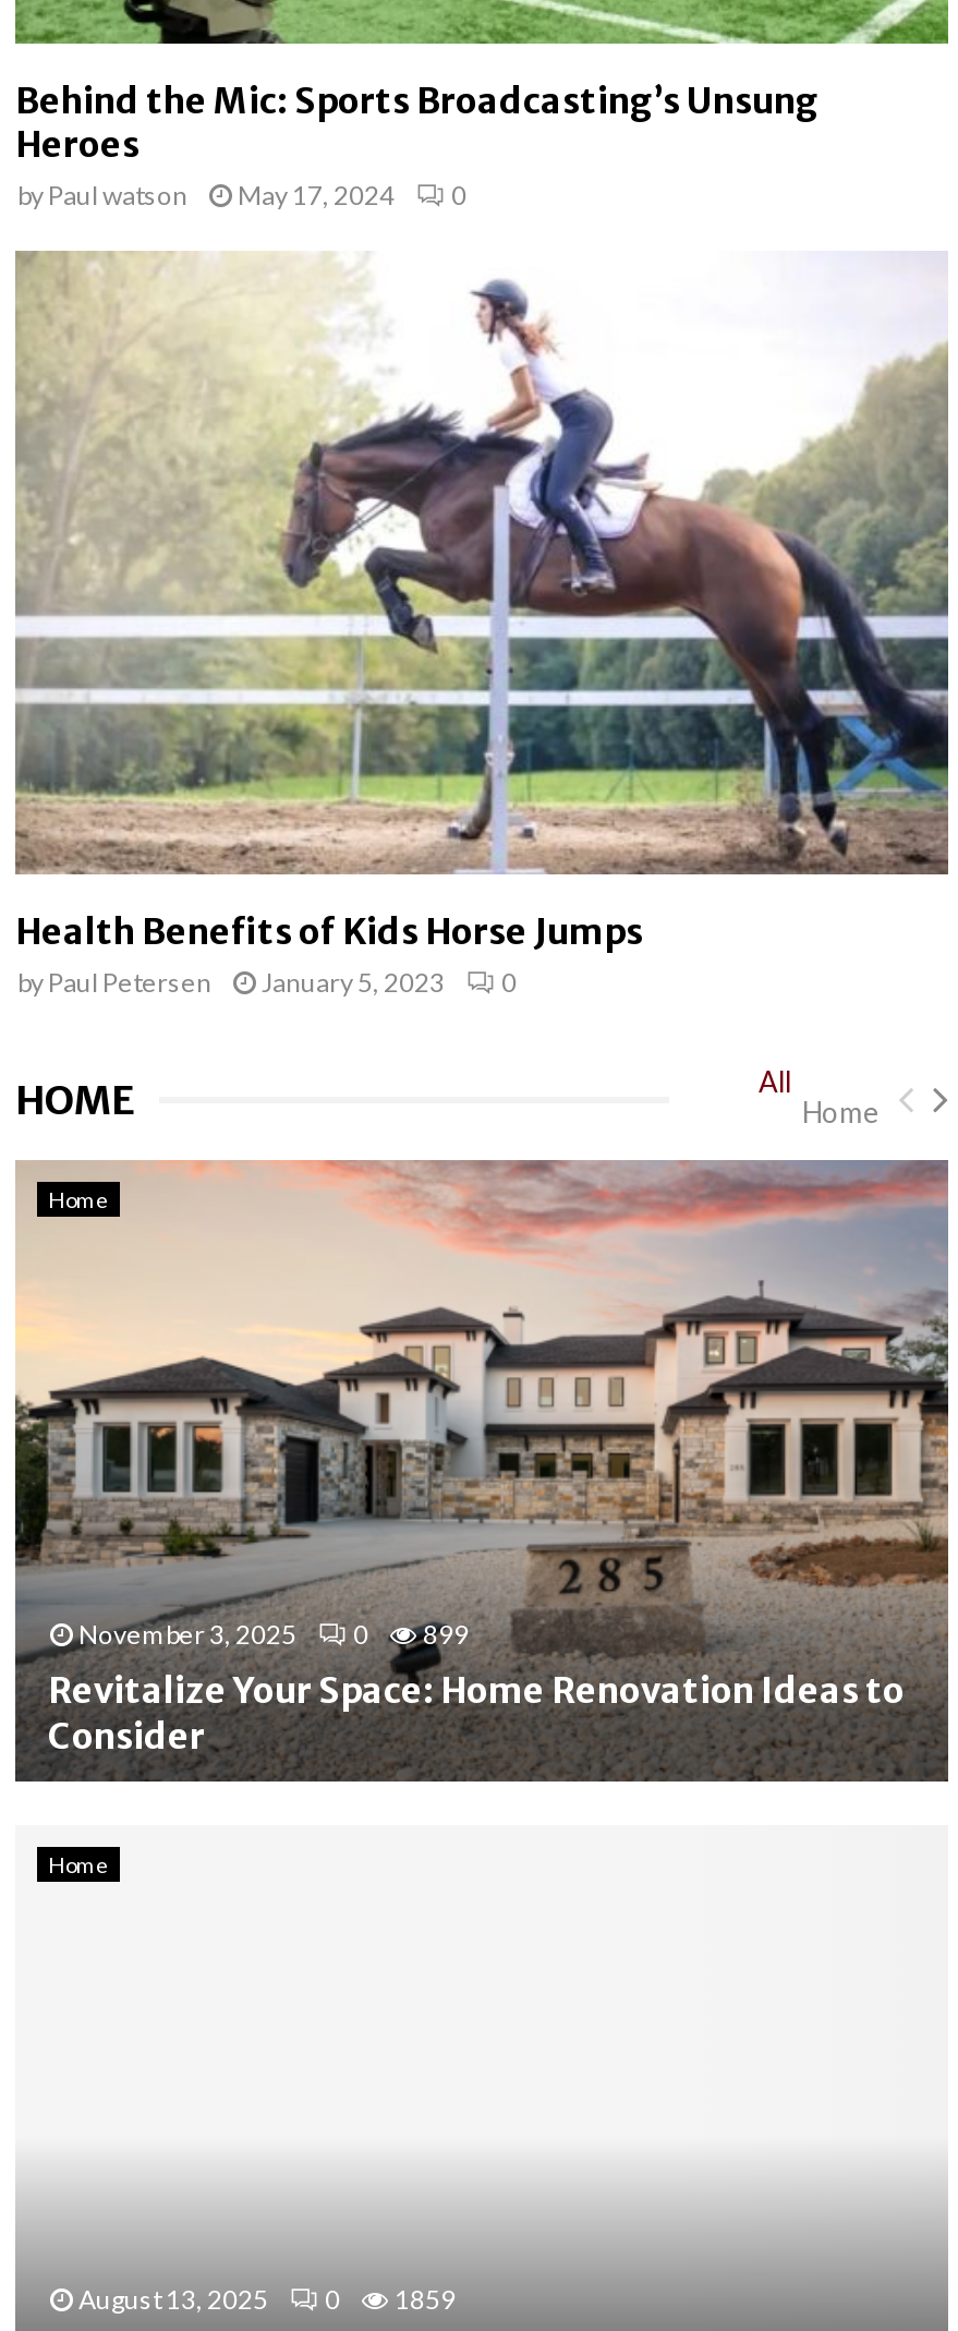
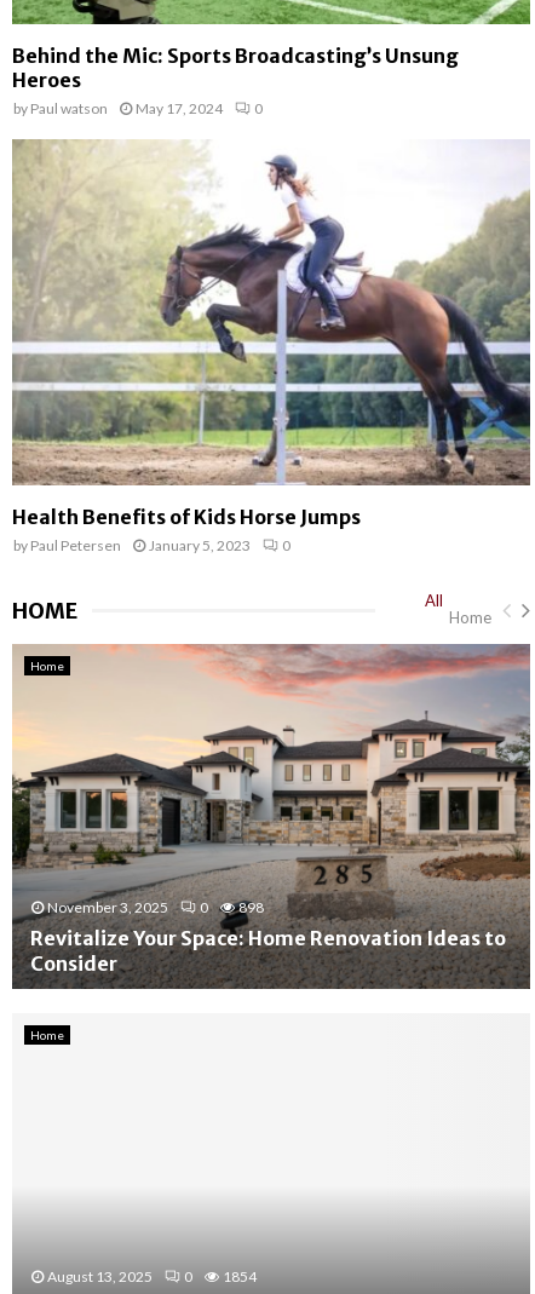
[78,1618,469,1650] November 3, 2025 0 899 -> [47,898,264,916] November 3, 2025 0 898
[395,2284,456,2316] 1859 -> [223,1268,257,1286] 1854

